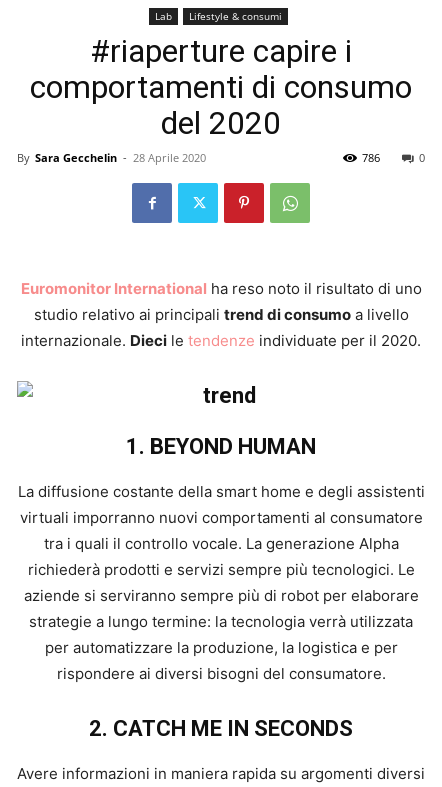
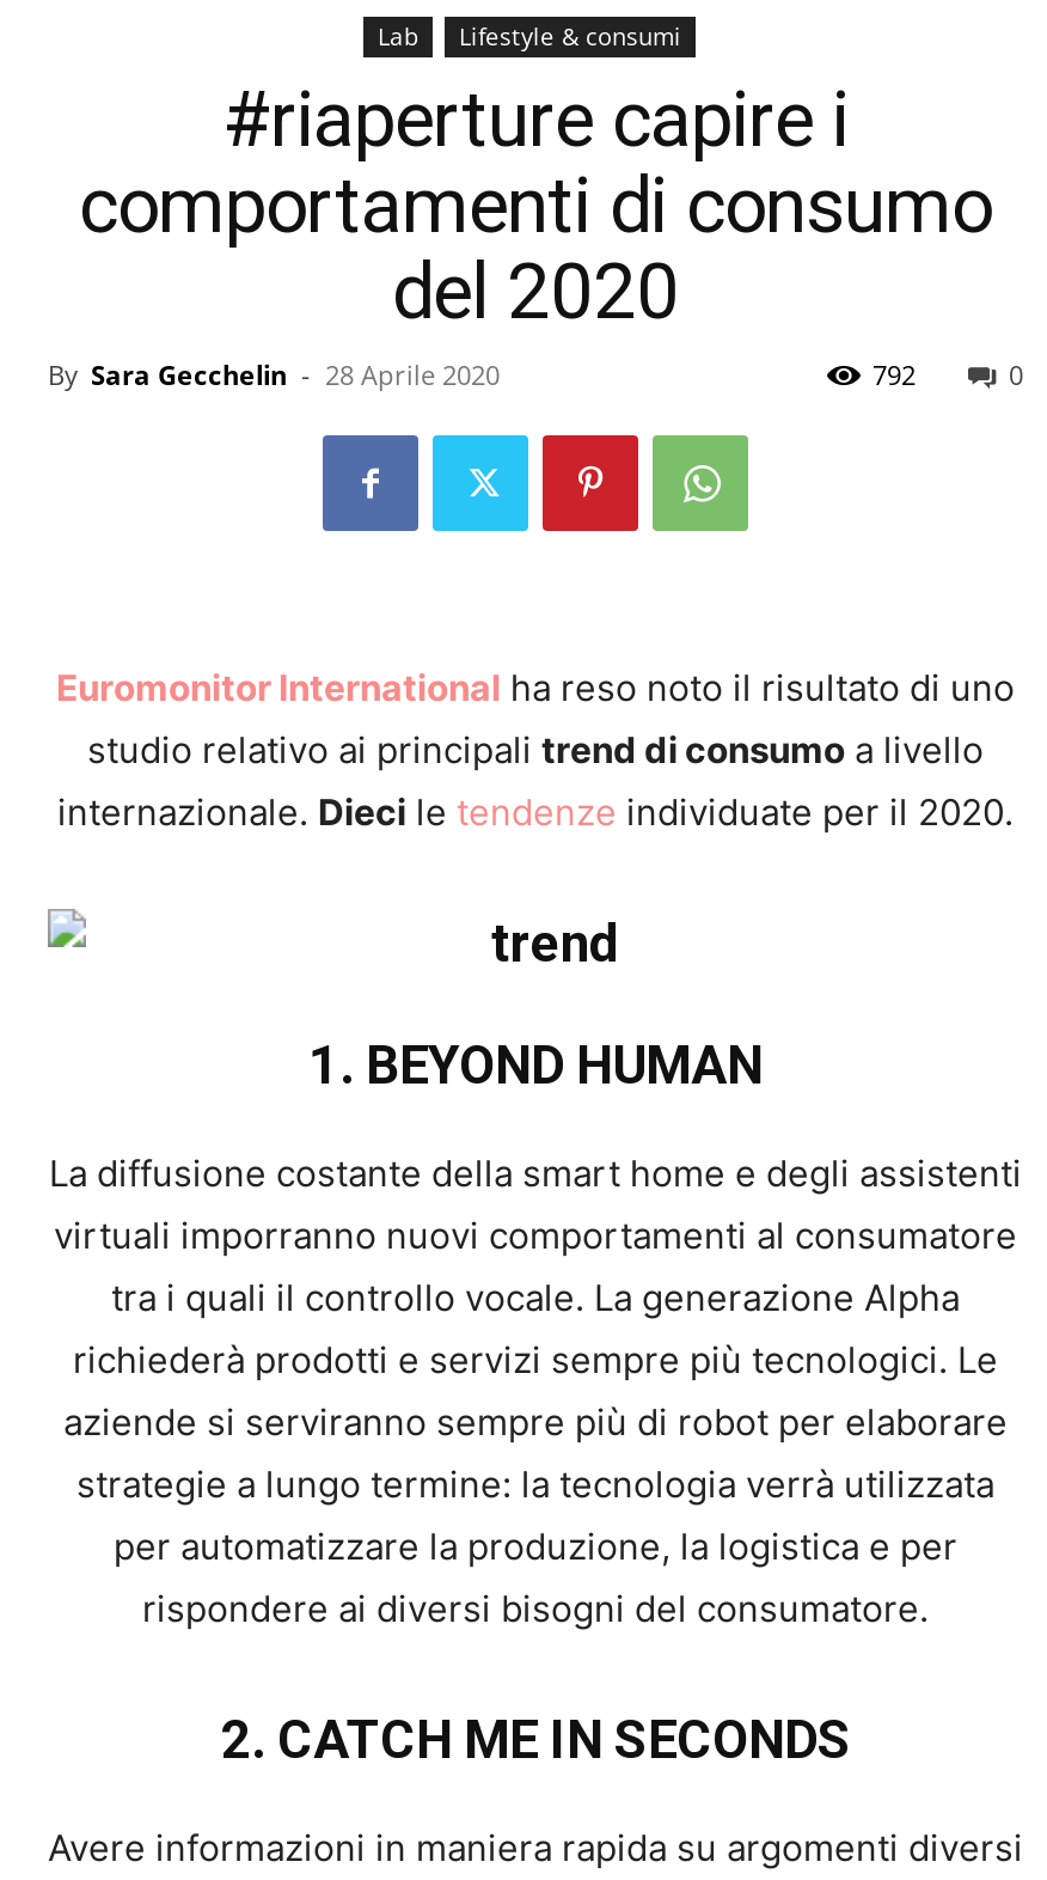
[362,150,380,165] 786 -> [872,356,916,392] 792

